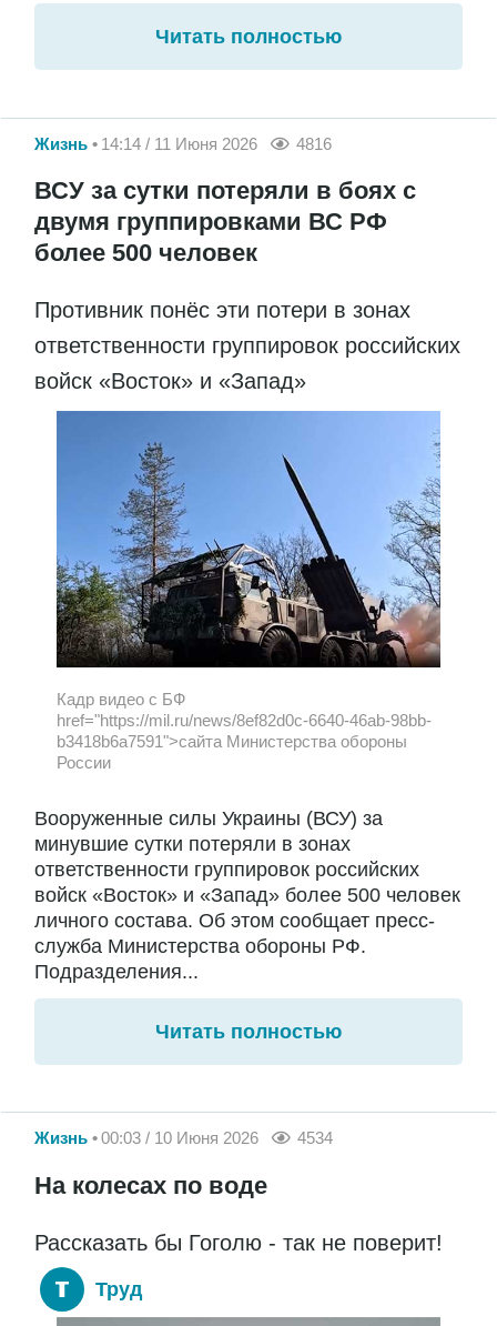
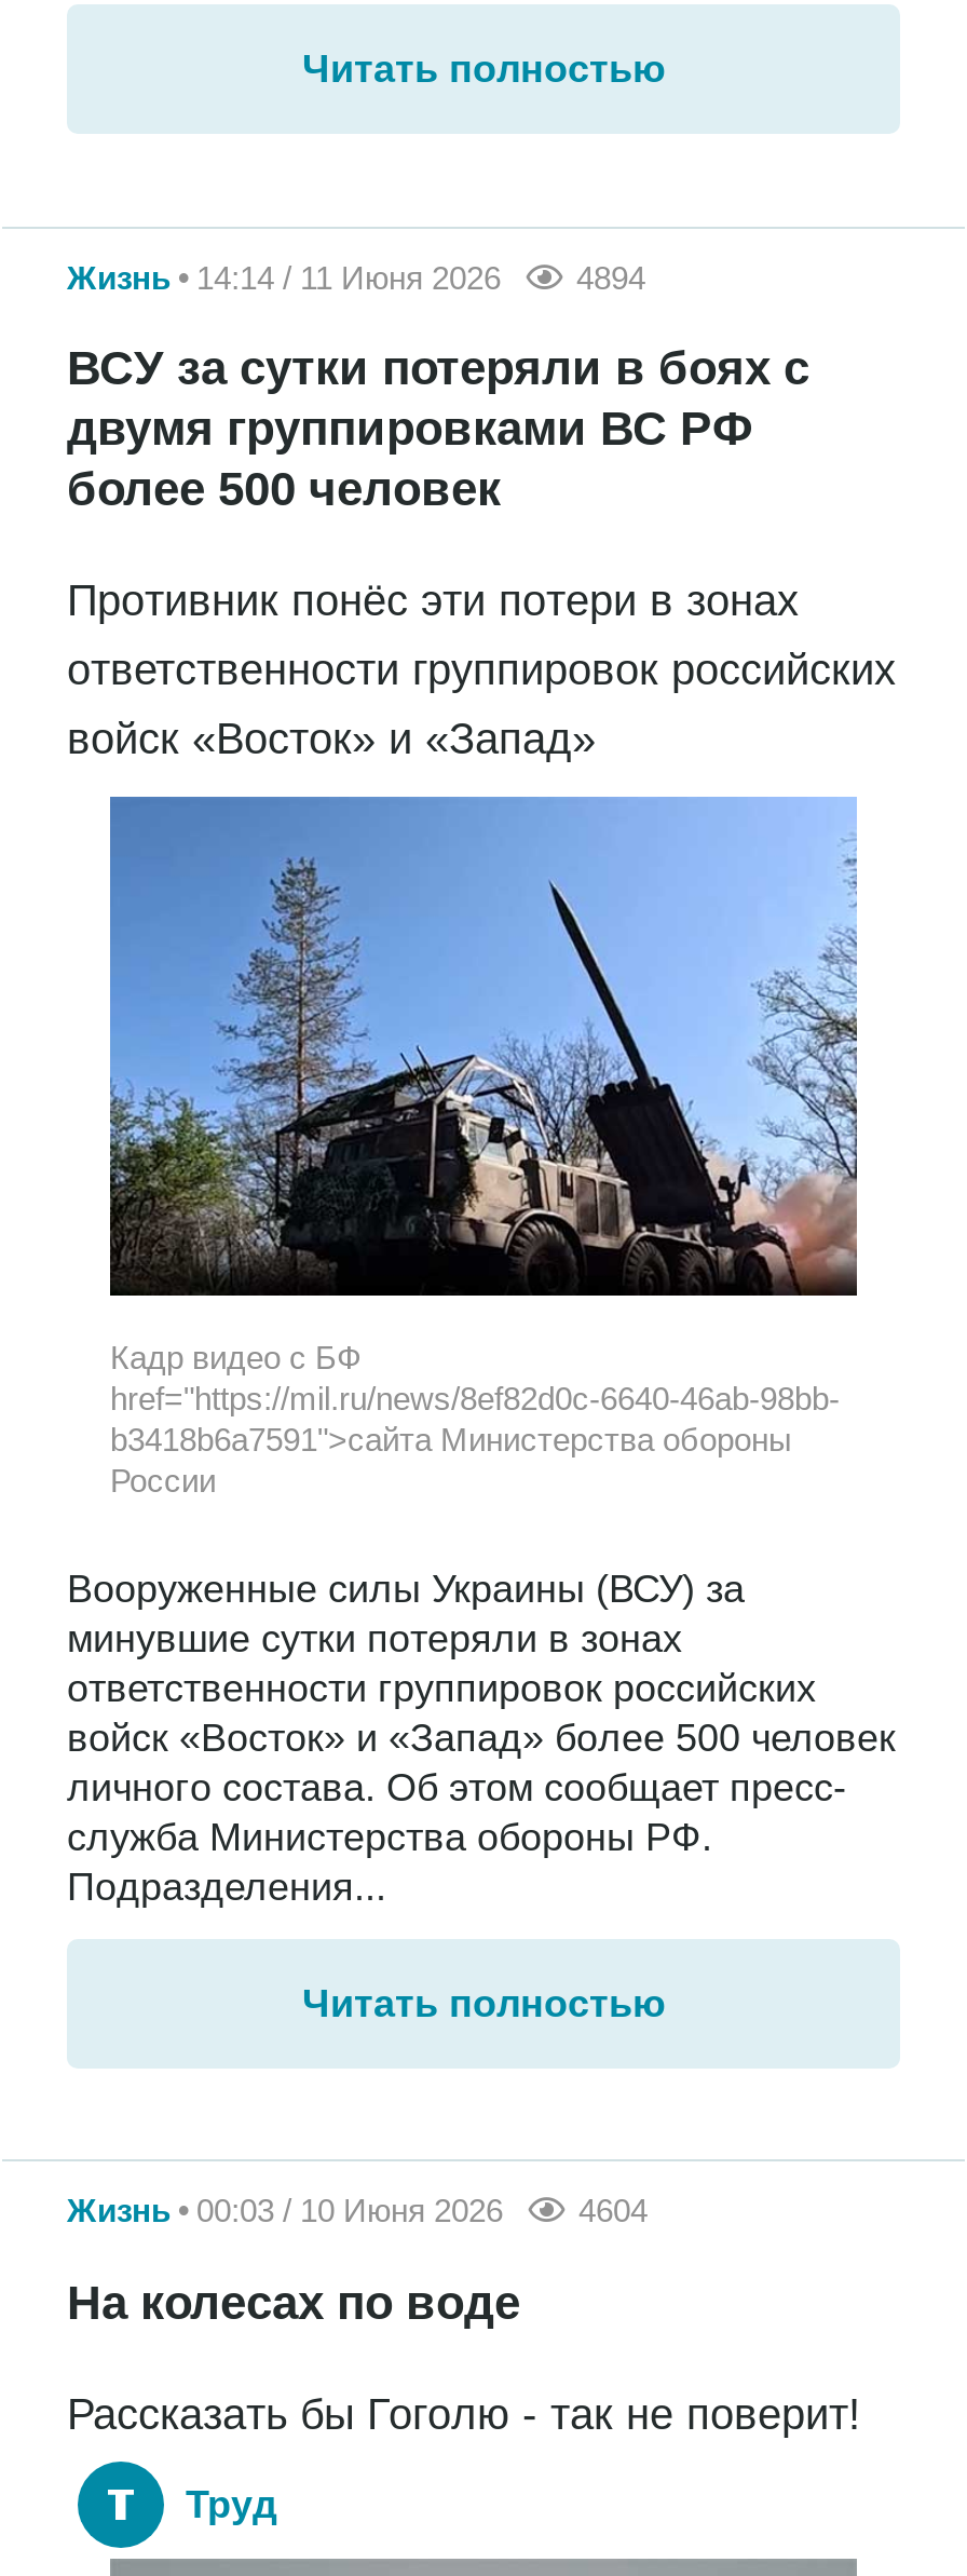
[296,134,332,153] 4816 -> [576,258,645,295] 4894
[297,1129,333,1148] 4534 -> [578,2193,648,2229] 4604

